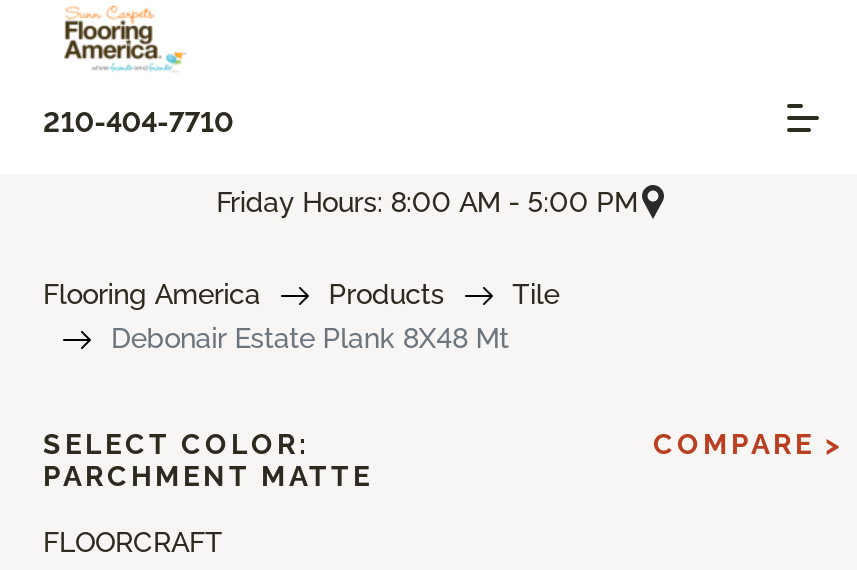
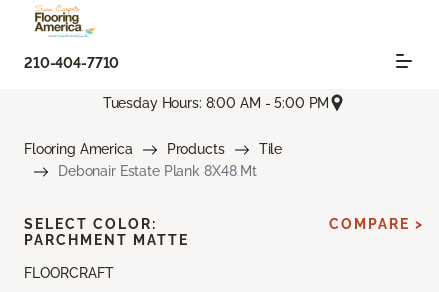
[216,185,638,217] Friday Hours: 8:00 AM - 5:00 PM -> [103,95,329,111] Tuesday Hours: 8:00 AM - 5:00 PM

